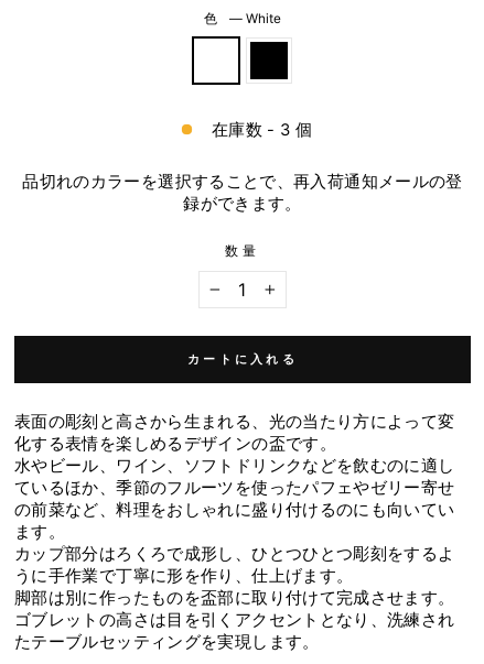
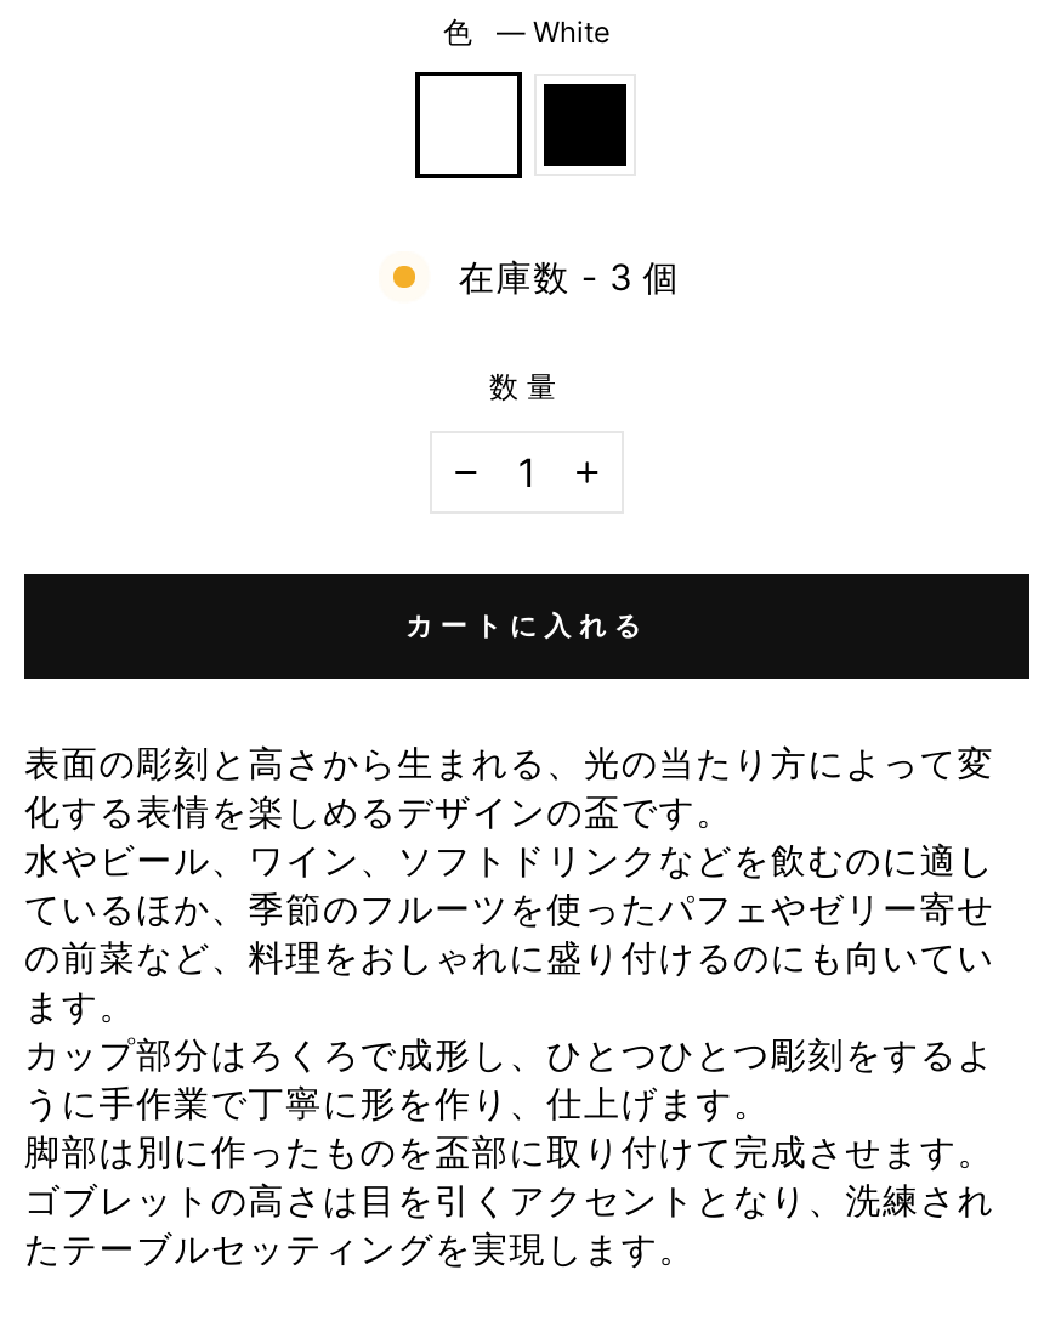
[22,172,463,214] 品切れのカラーを選択することで、再入荷通知メールの登 | 録ができます。 -> none

